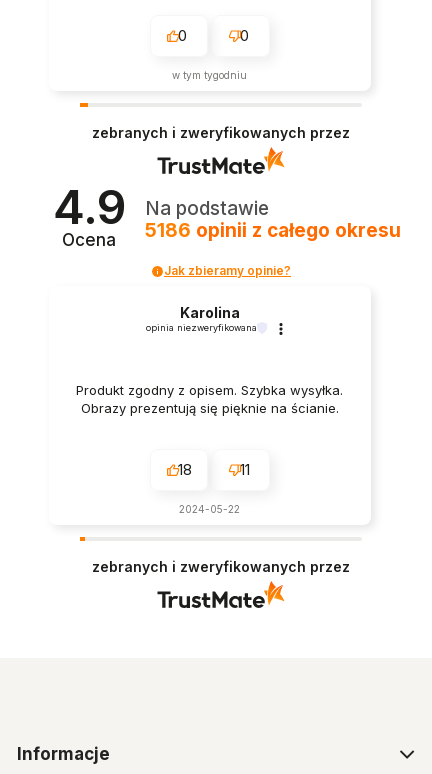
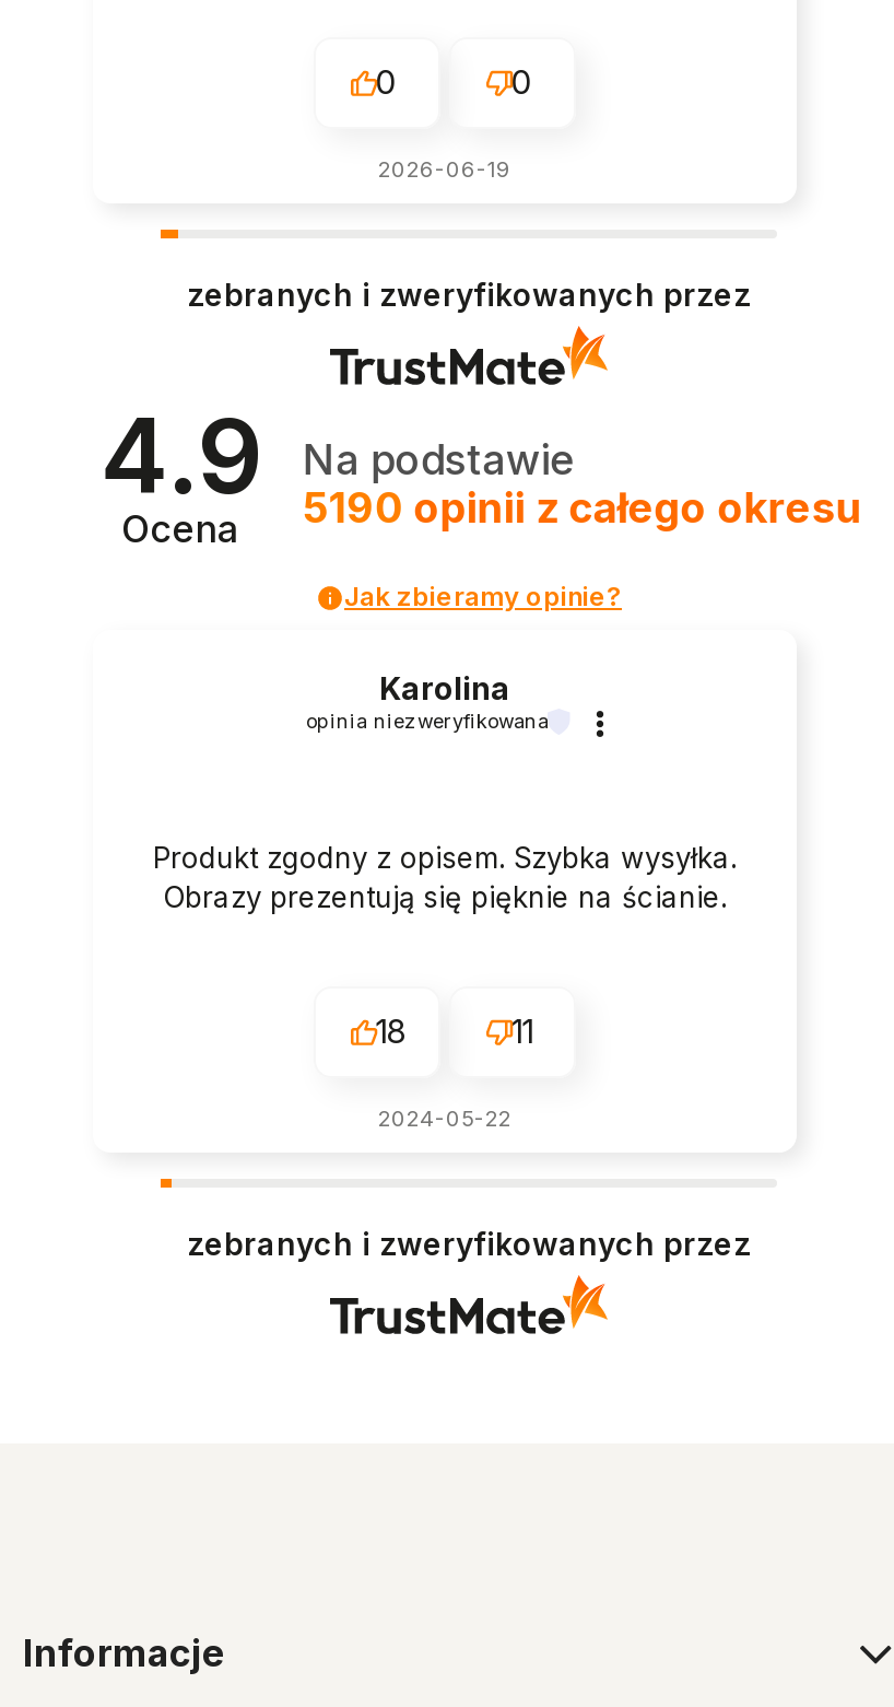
[172,69,247,81] w tym tygodniu -> [378,155,511,182] 2026-06-19
[145,219,401,242] 5186 opinii z całego okresu -> [303,482,862,533] 5190 opinii z całego okresu

